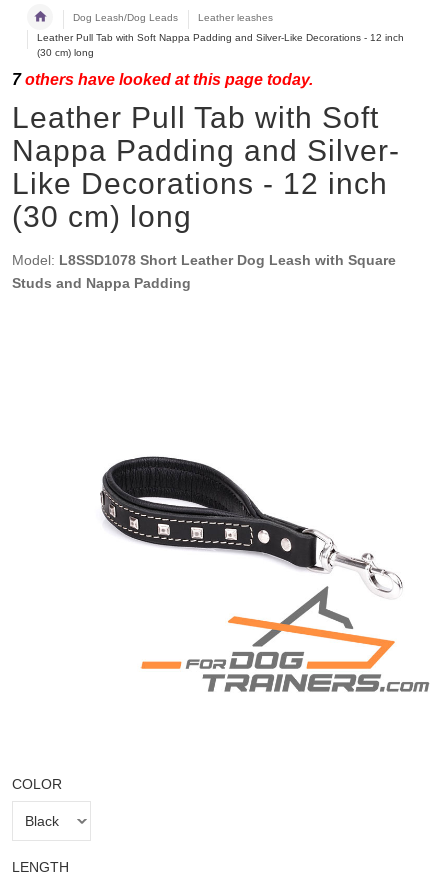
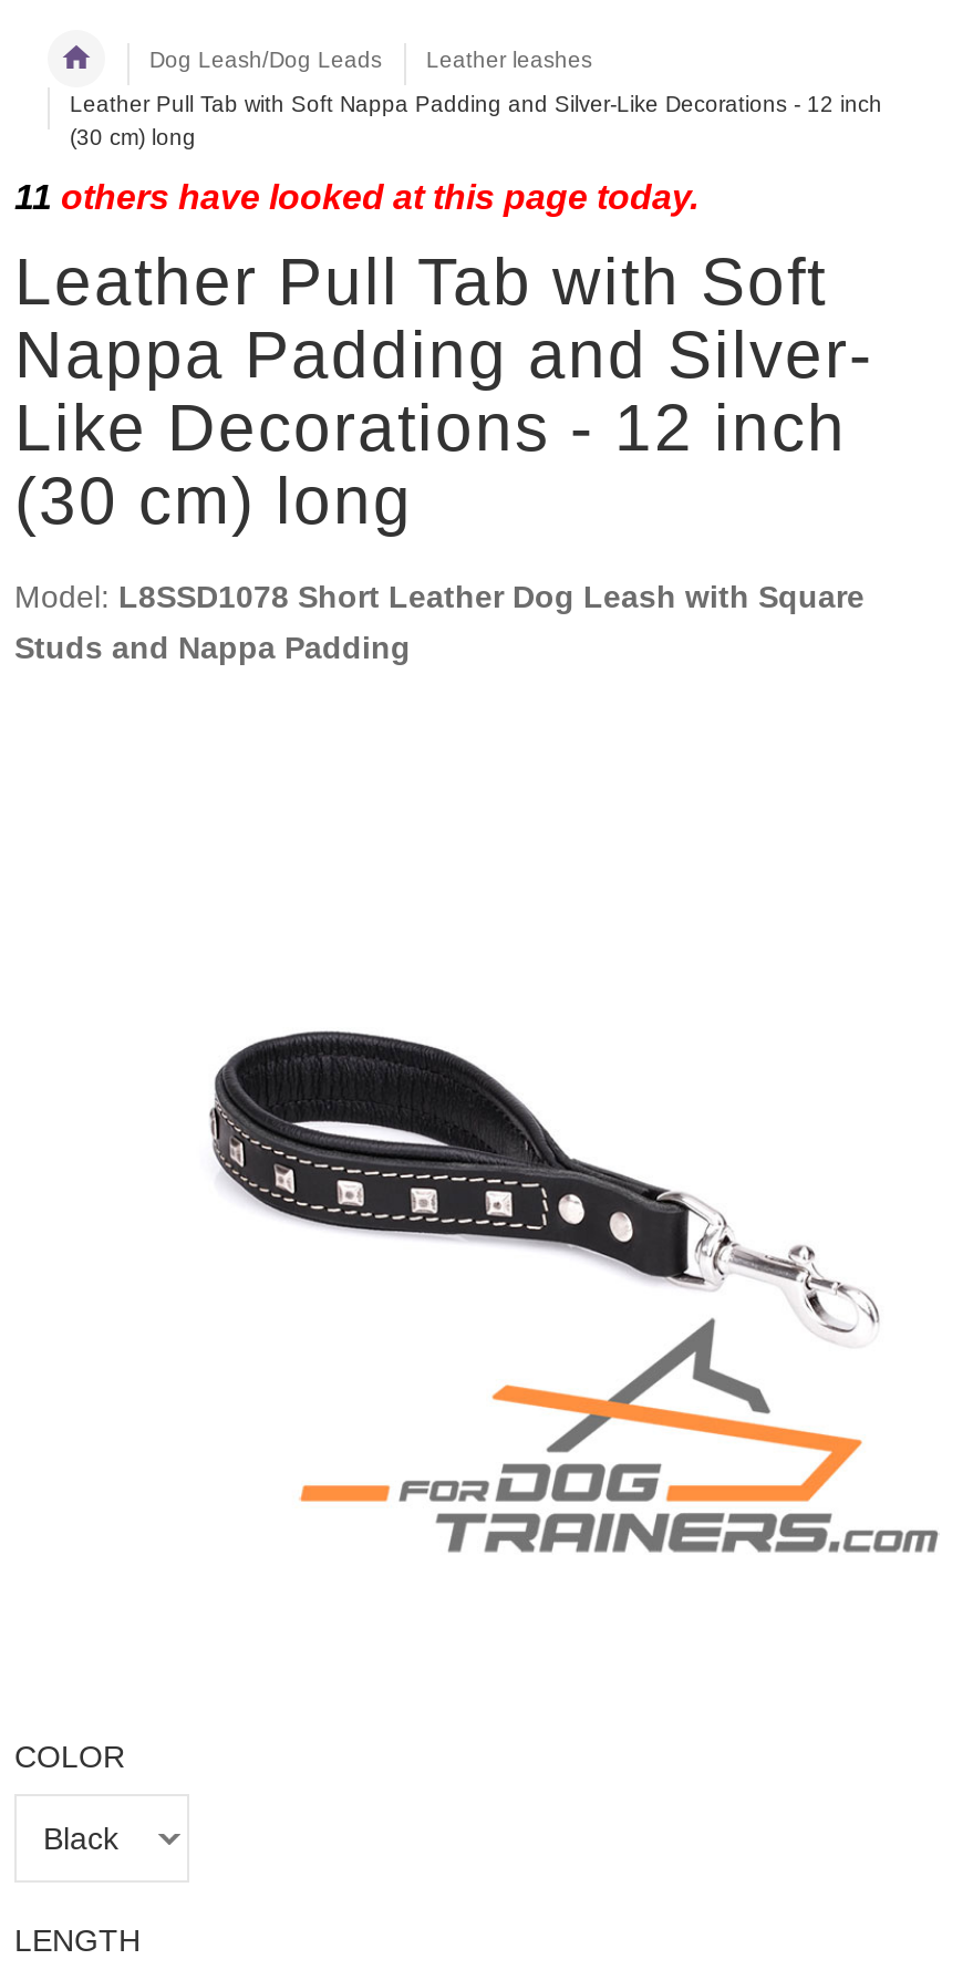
[12,71,313,88] 7 others have looked at this page today. -> [14,178,698,216] 11 others have looked at this page today.

